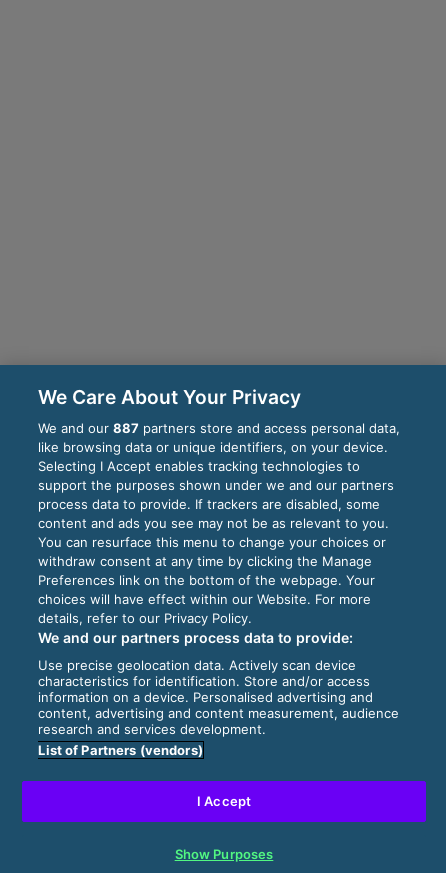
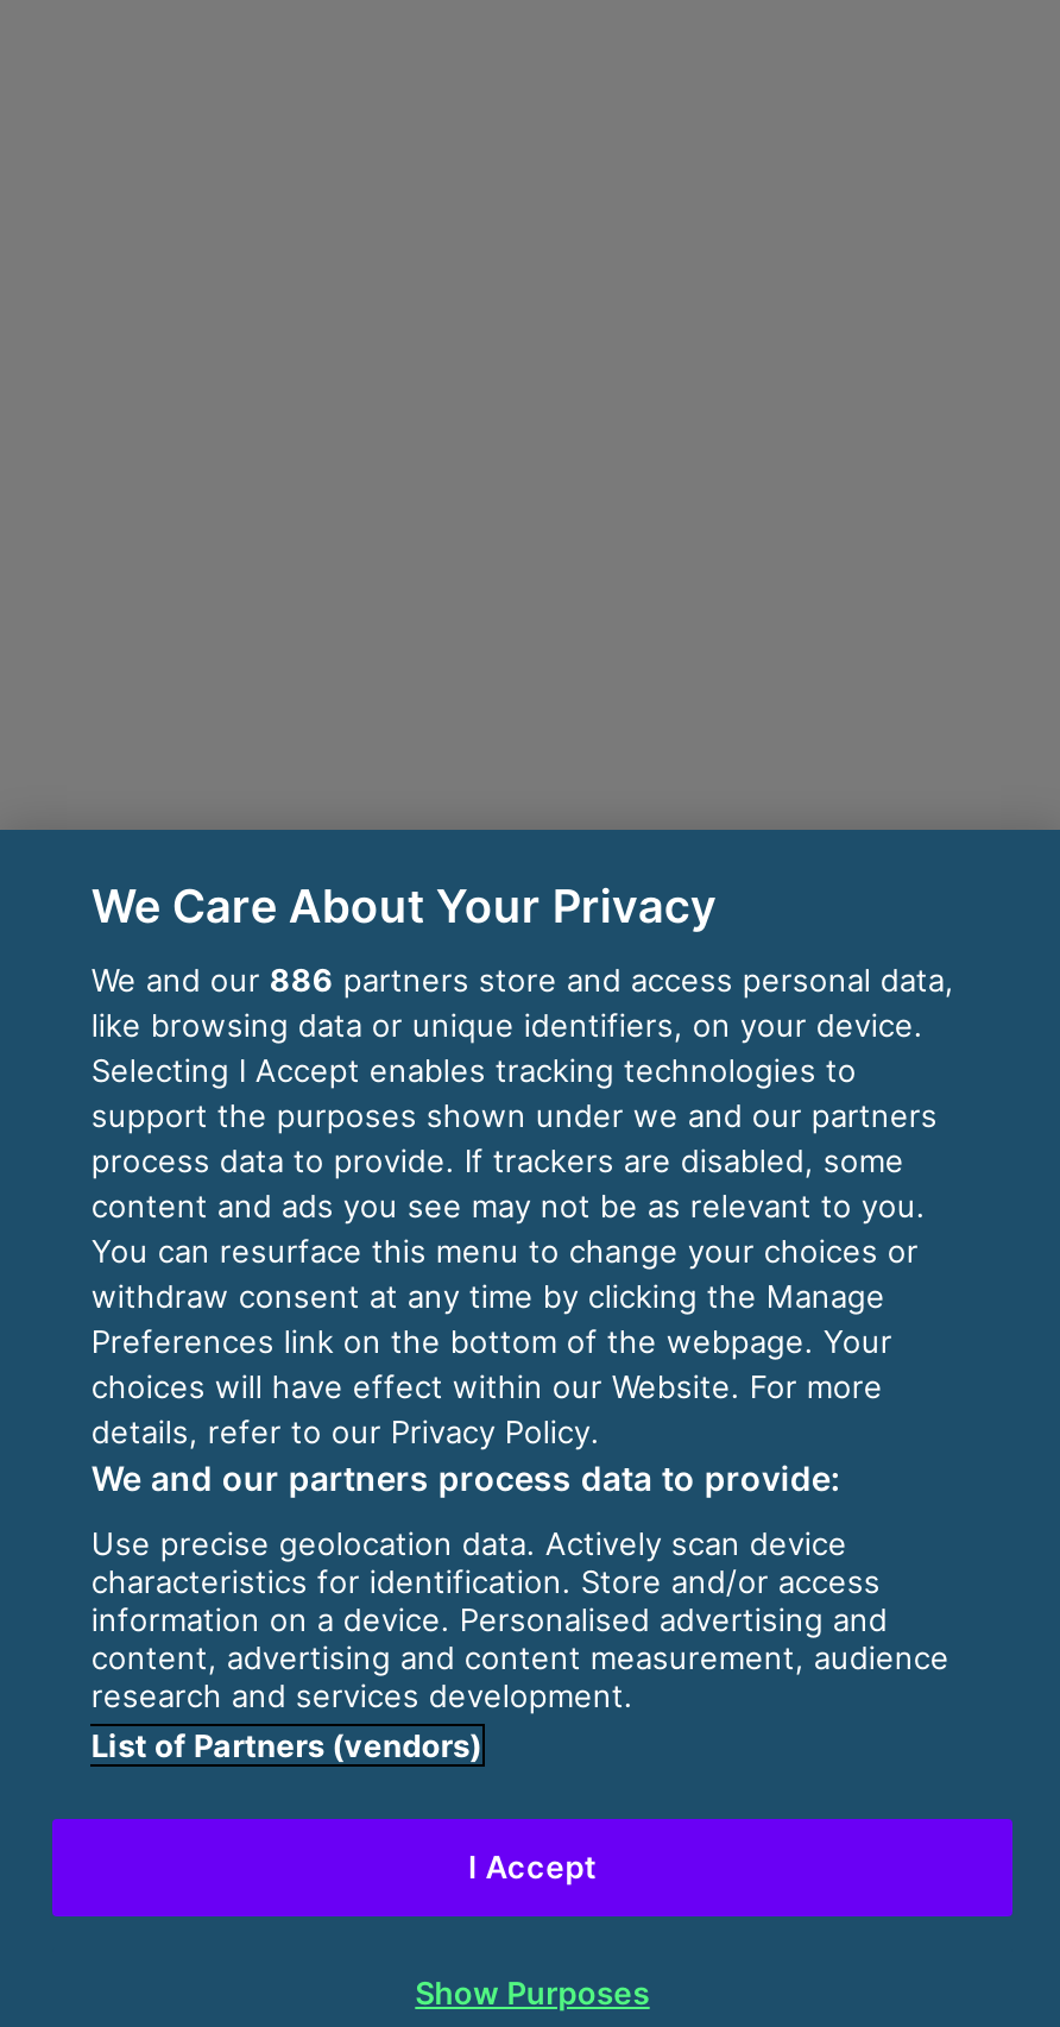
[38,420,400,436] We and our 887 partners store and access personal data, -> [91,961,954,999] We and our 886 partners store and access personal data,

